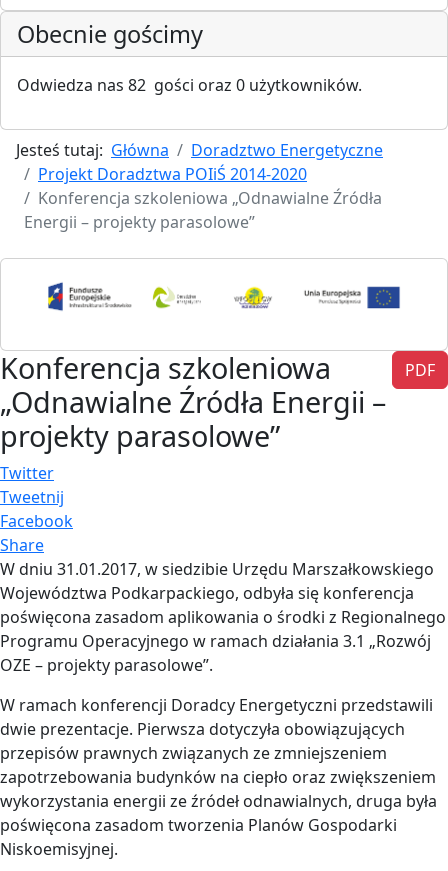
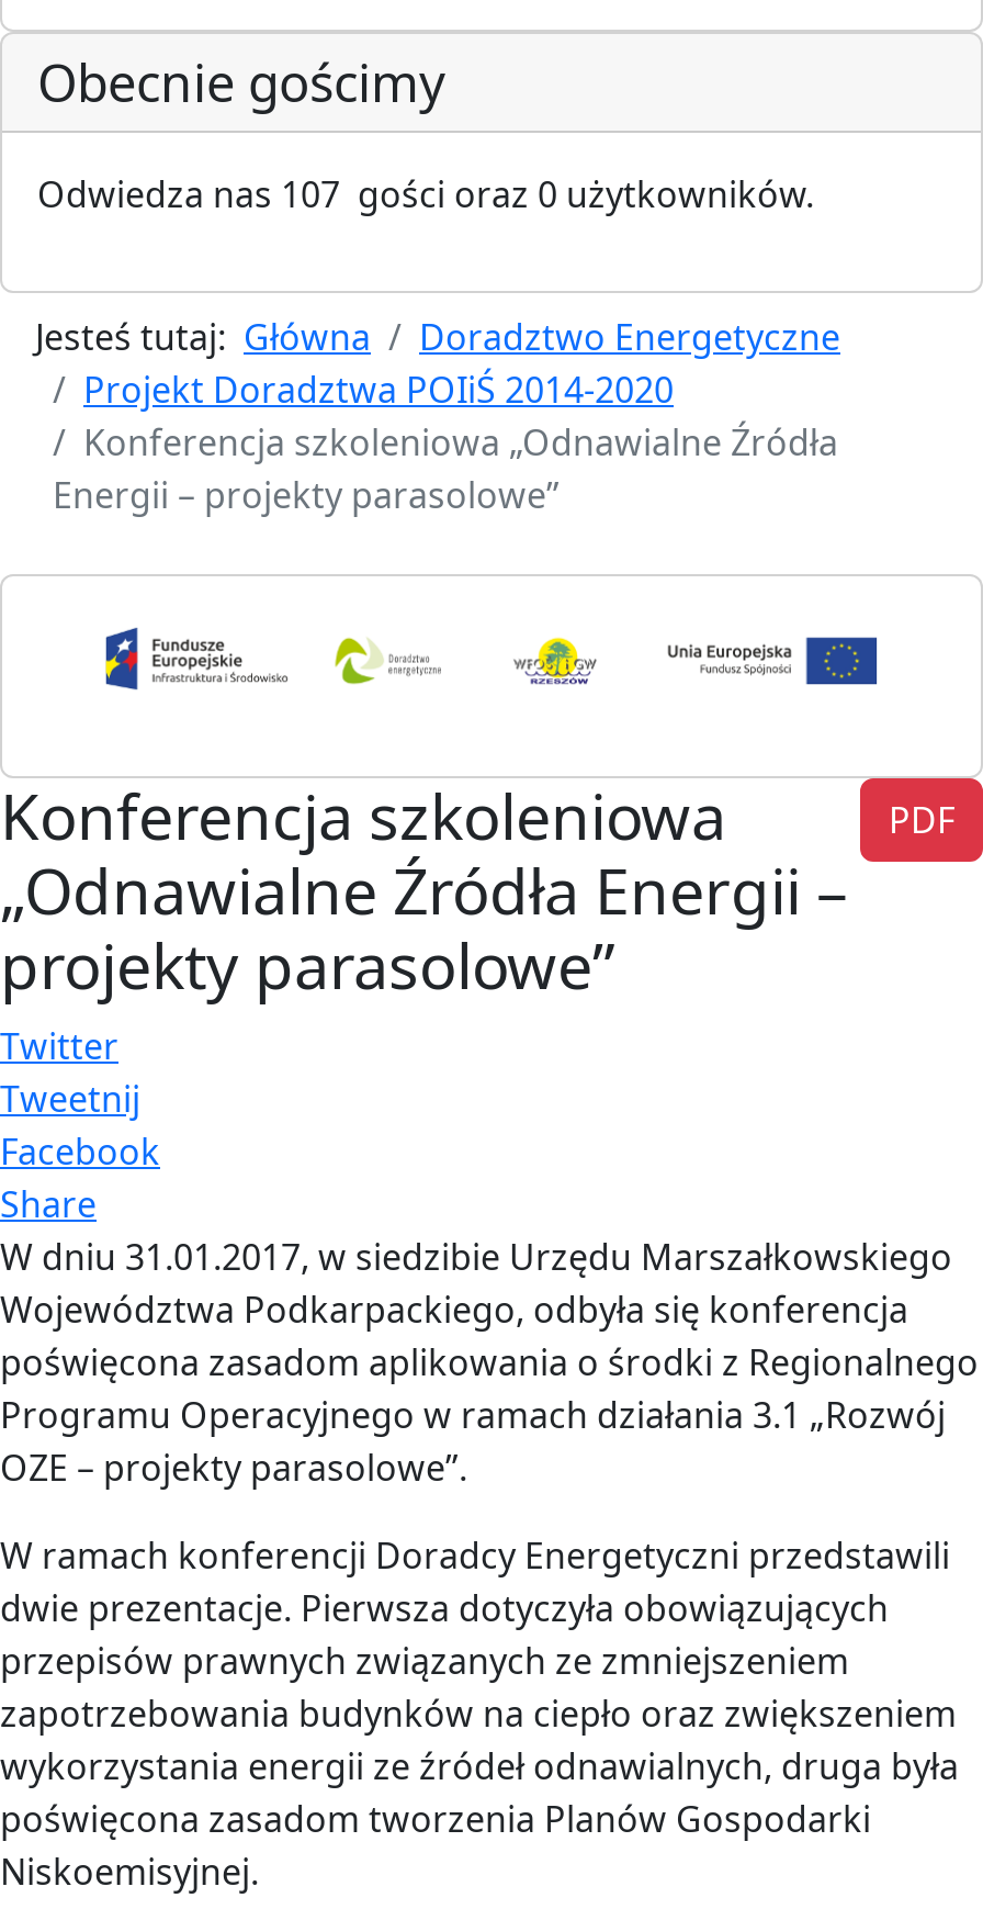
[17,74,362,96] Odwiedza nas 82 gości oraz 0 użytkowników. -> [37,170,814,218] Odwiedza nas 107 gości oraz 0 użytkowników.

